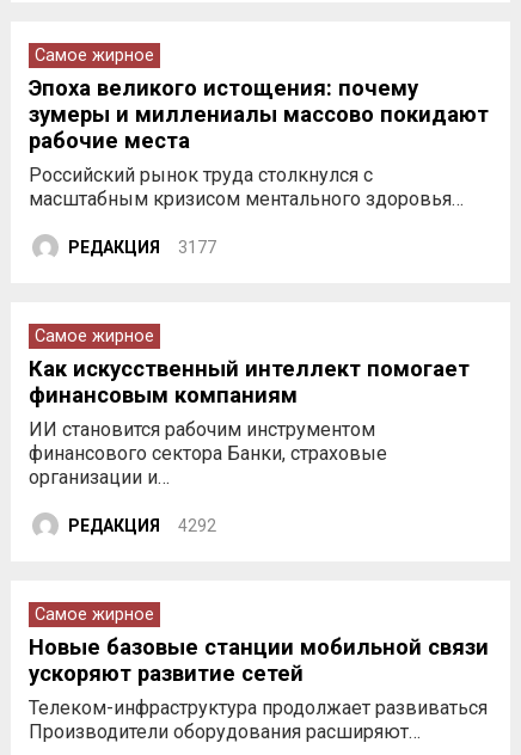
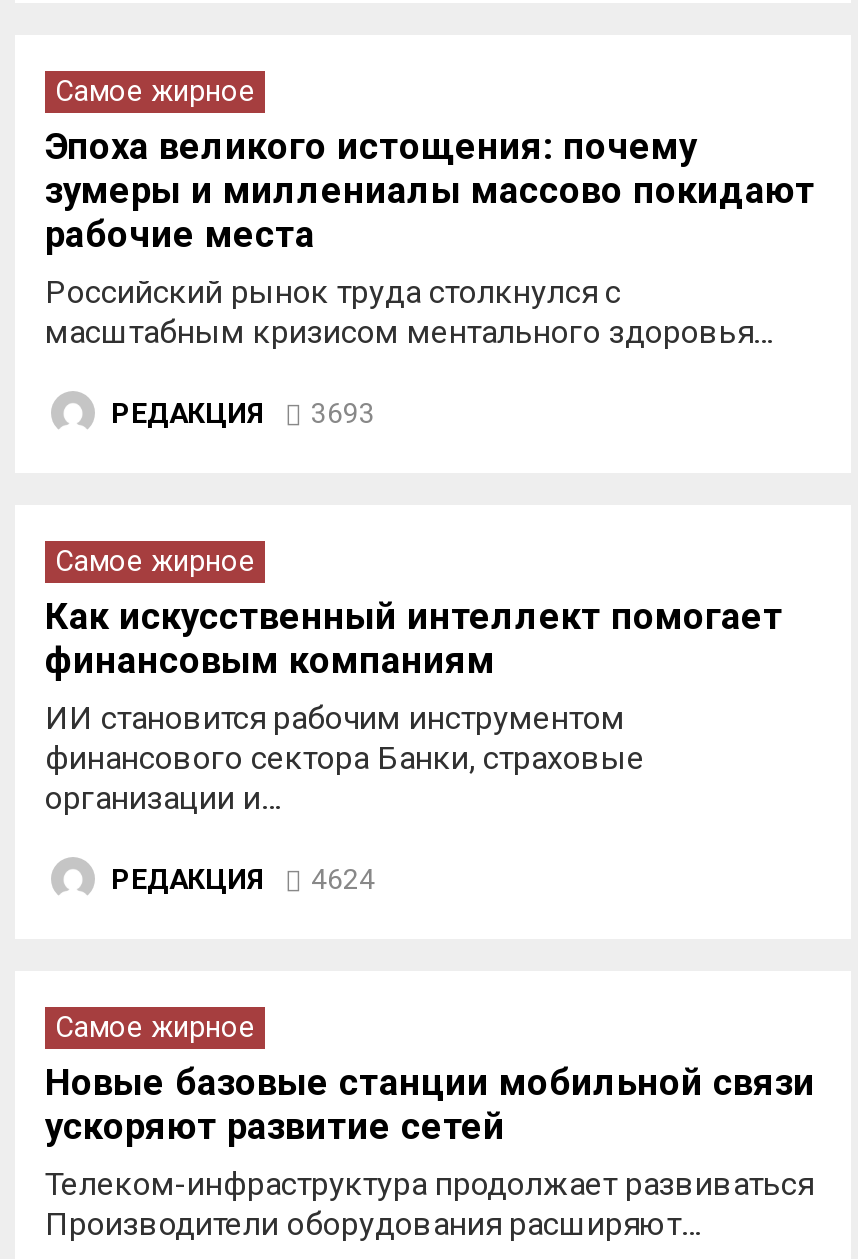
[68,237,216,256] РЕДАКЦИЯ 3177 -> [111,396,375,428] РЕДАКЦИЯ 3693
[68,515,216,535] РЕДАКЦИЯ 4292 -> [111,862,375,894] РЕДАКЦИЯ 4624

